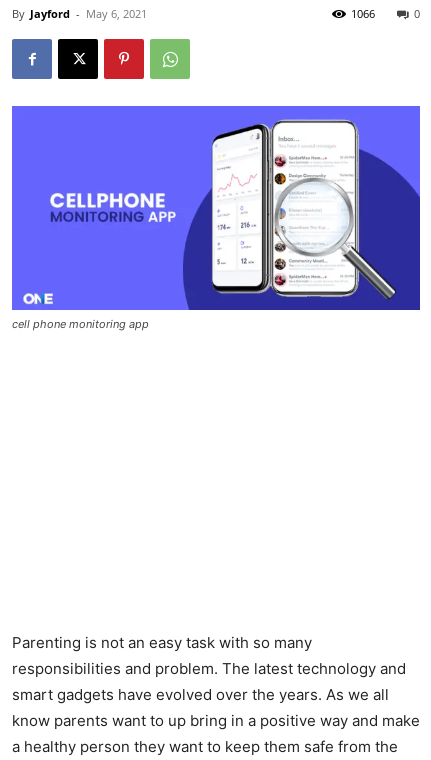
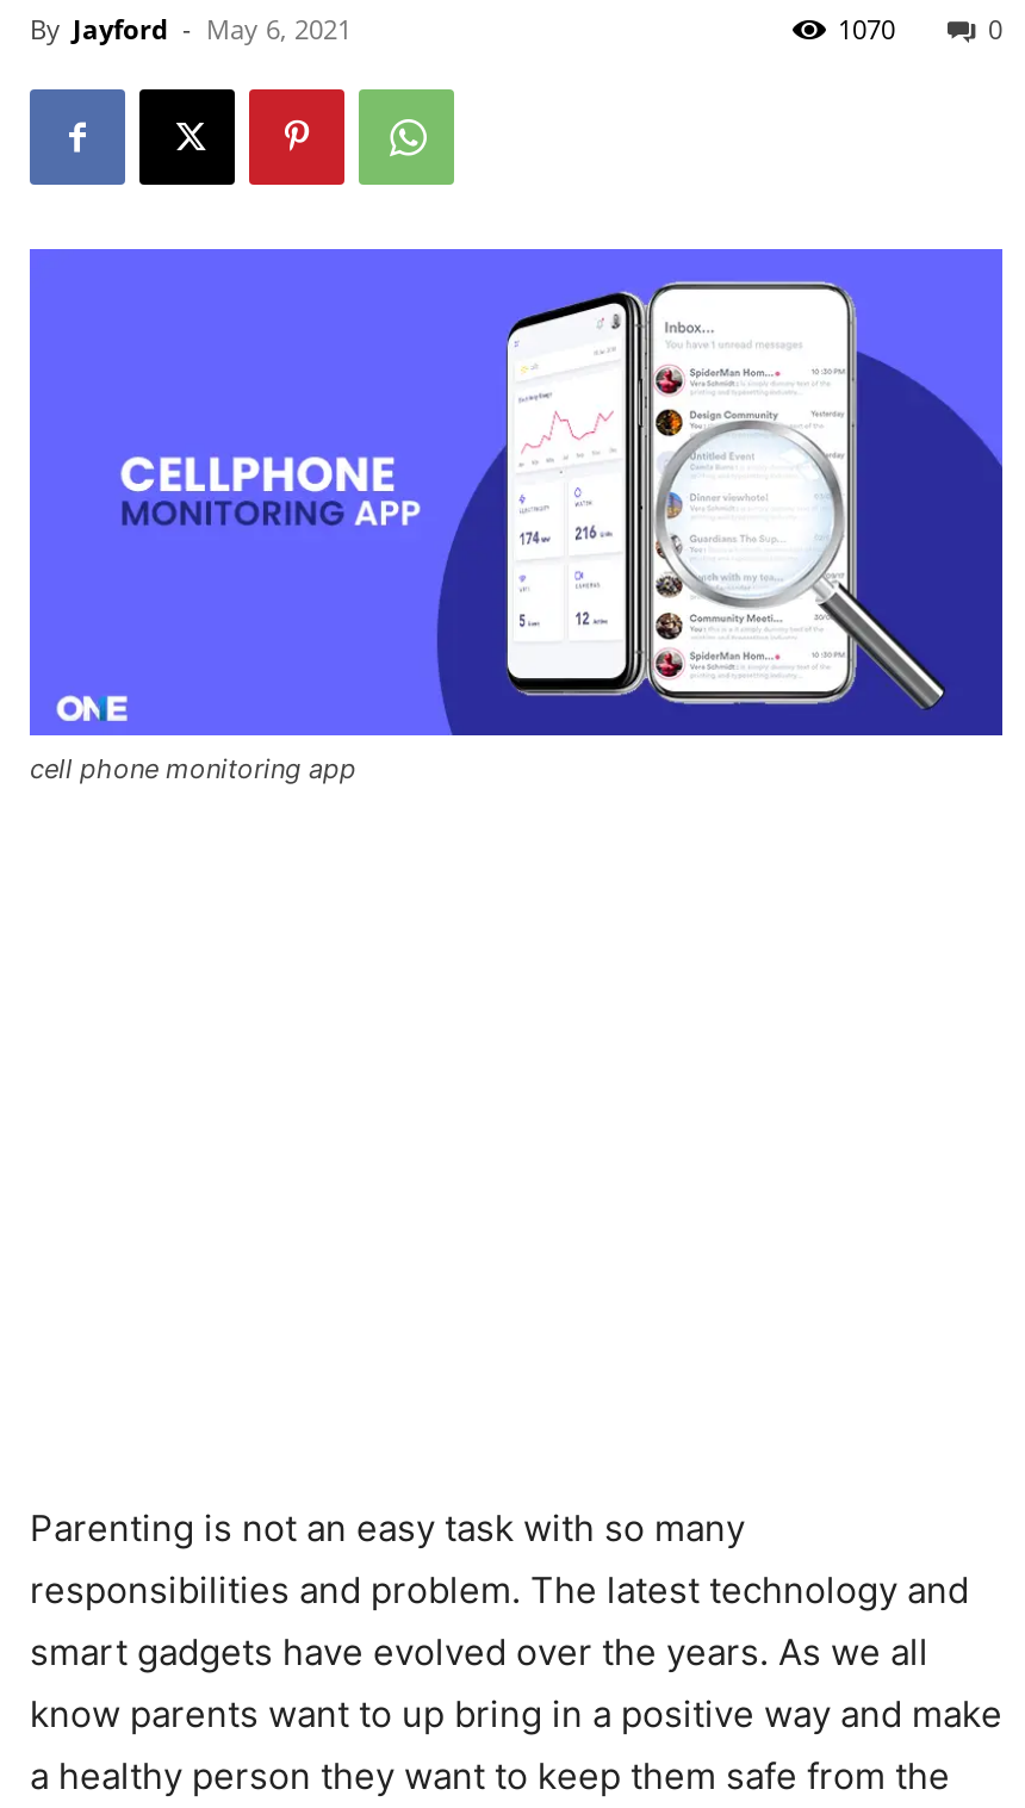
[351,6,375,21] 1066 -> [838,11,895,46] 1070

